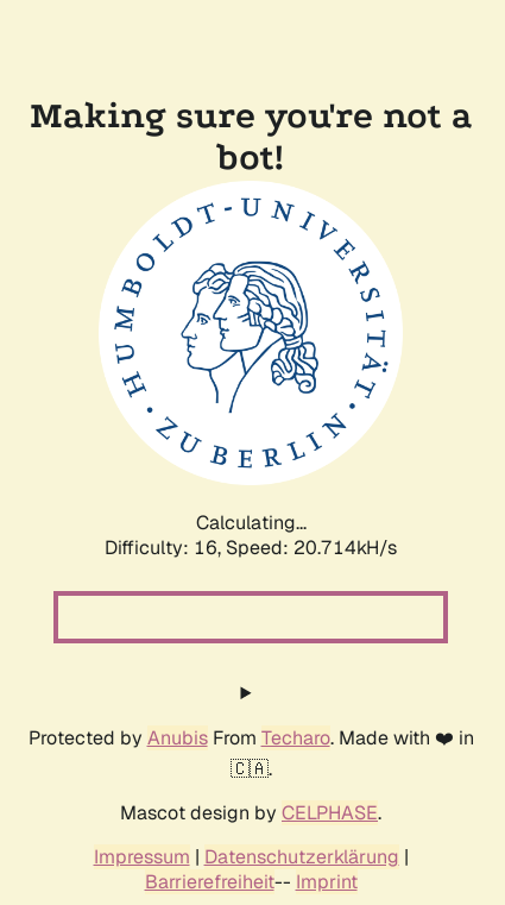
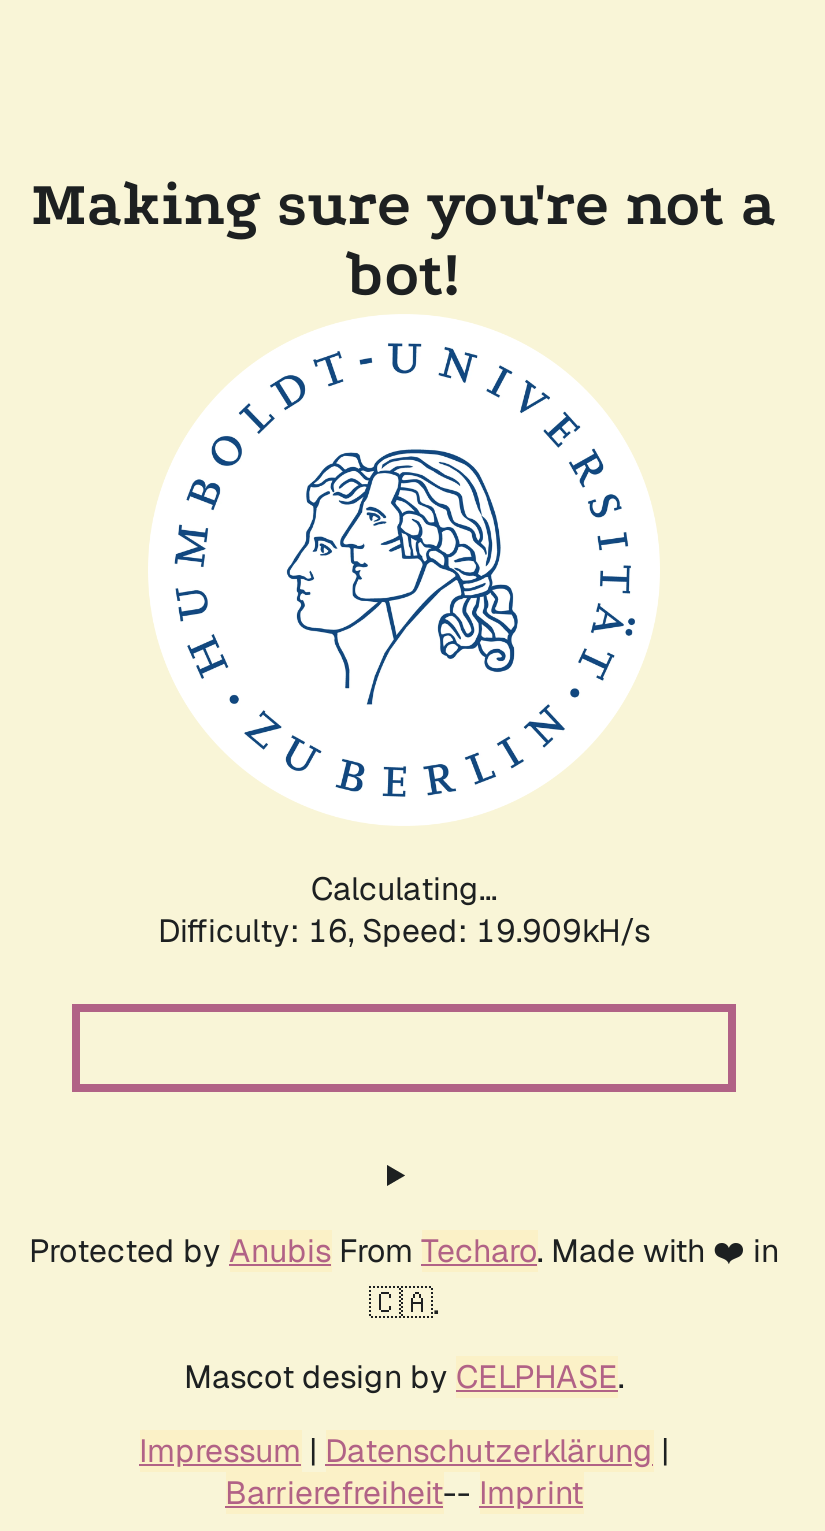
[105,535,397,560] Difficulty: 16, Speed: 20.714kH/s -> [158,910,650,952] Difficulty: 16, Speed: 19.909kH/s

